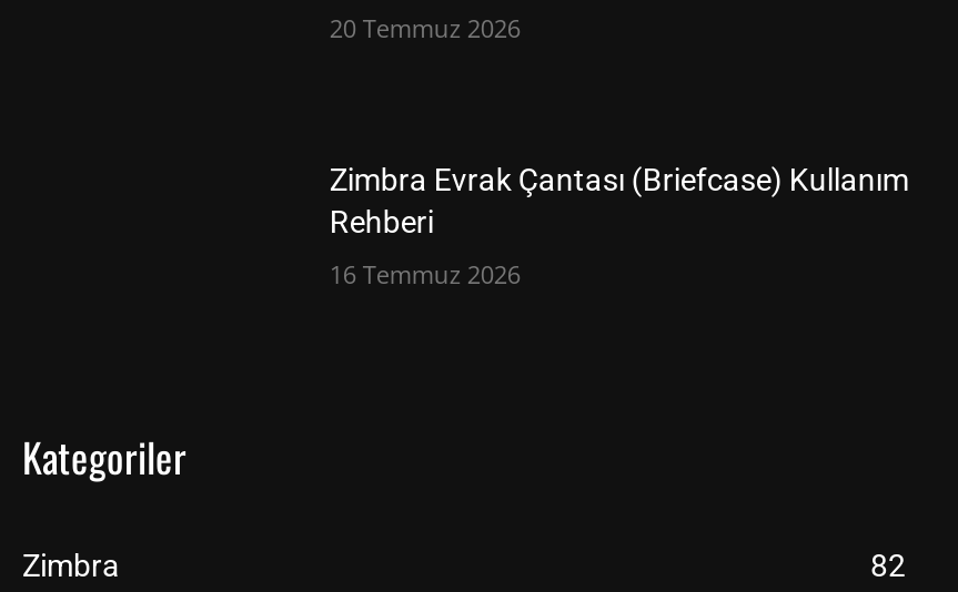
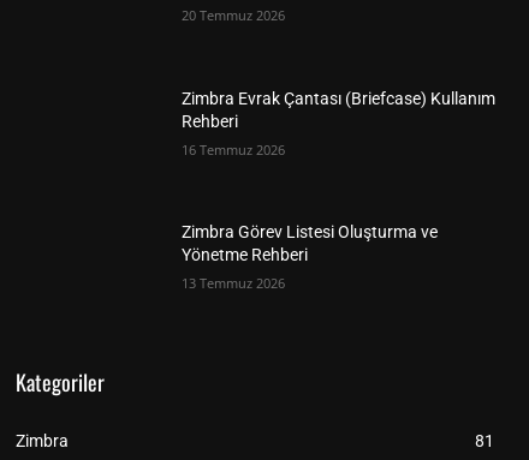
none -> [182,222,438,292] Zimbra Görev Listesi Oluşturma ve | Yönetme Rehberi | 13 Temmuz 2026
[870,546,906,582] 82 -> [475,431,494,450] 81

